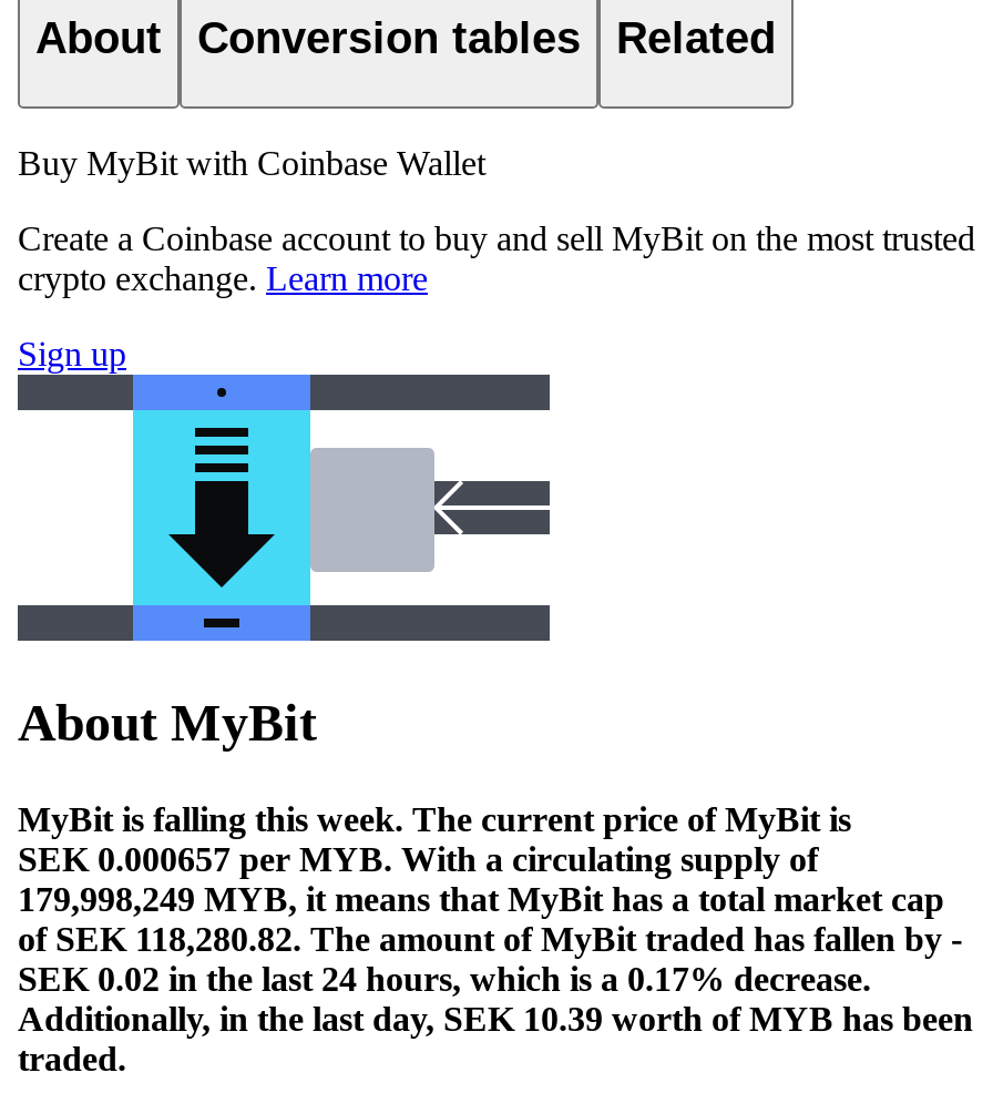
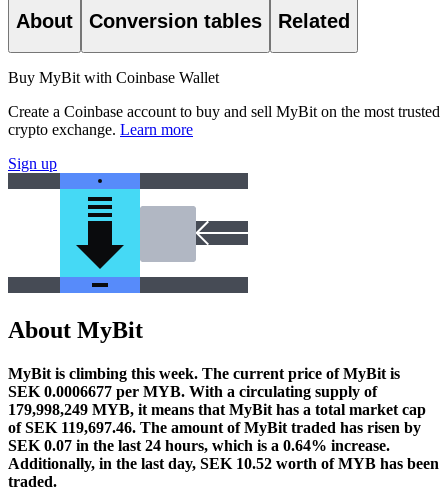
[18,801,851,838] MyBit is falling this week. The current price of MyBit is -> [8,365,400,382] MyBit is climbing this week. The current price of MyBit is
[18,841,818,878] SEK 0.000657 per MYB. With a circulating supply of -> [8,383,377,400] SEK 0.0006677 per MYB. With a circulating supply of
[18,921,973,1038] of SEK 118,280.82. The amount of MyBit traded has fallen by - | SEK 0.02 in the last 24 hours, which is a 0.17% decrease. | Additionally, in the last day, SEK 10.39 worth of MYB has been -> [8,419,439,472] of SEK 119,697.46. The amount of MyBit traded has risen by | SEK 0.07 in the last 24 hours, which is a 0.64% increase. | Additionally, in the last day, SEK 10.52 worth of MYB has been

